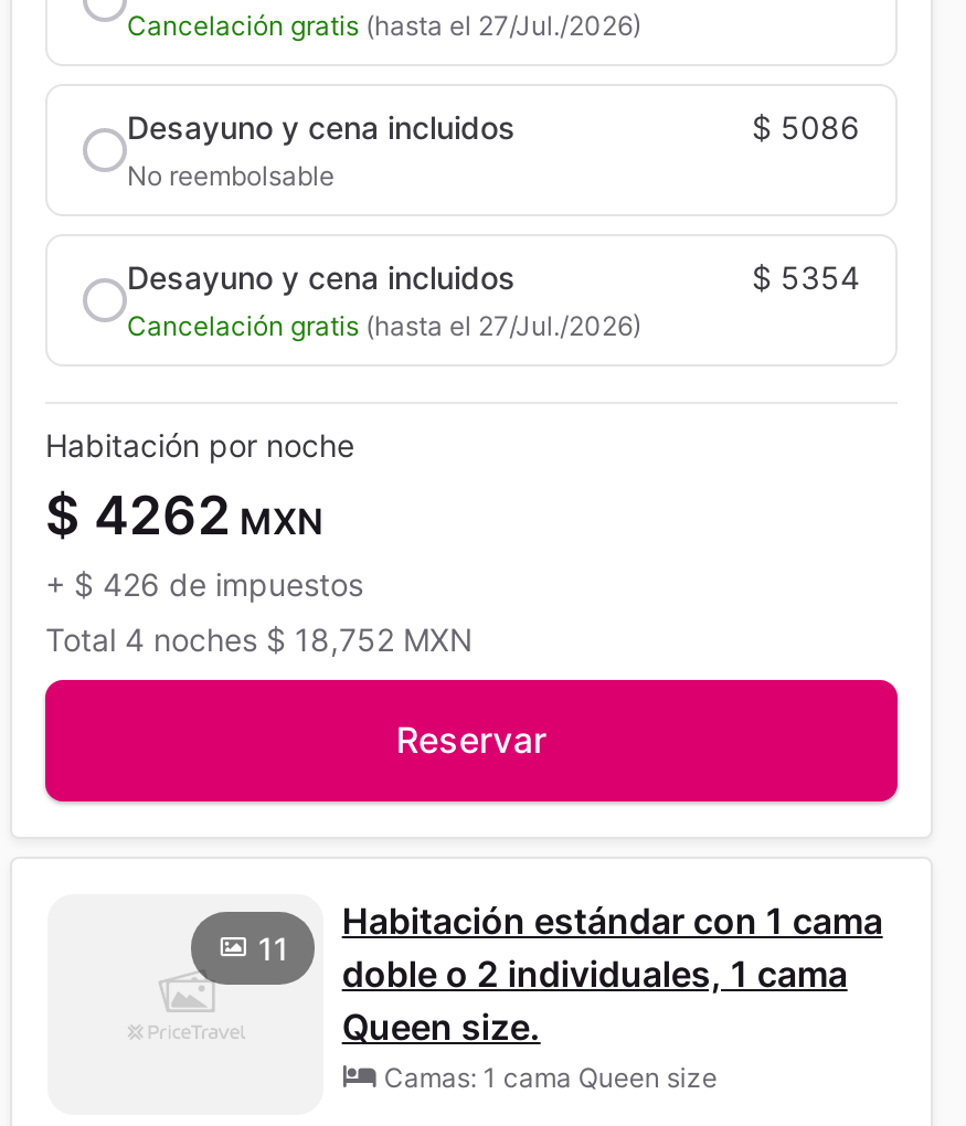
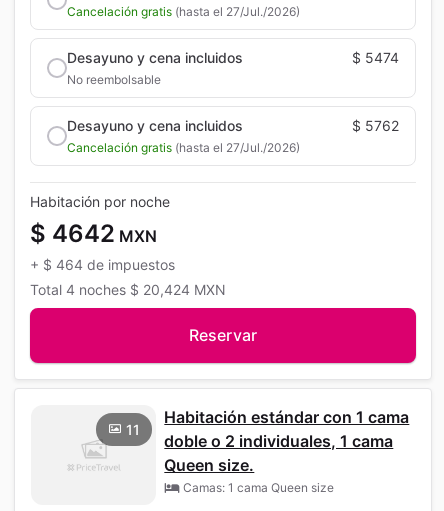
[752,107,860,145] $ 5086 -> [352,49,399,66] $ 5474
[752,257,860,295] $ 5354 -> [352,117,399,134] $ 5762
[45,483,323,547] $ 4262 MXN -> [30,219,157,248] $ 4642 MXN
[45,564,363,602] + $ 426 de impuestos -> [30,256,175,273] + $ 464 de impuestos
[45,620,474,657] Total 4 noches $ 18,752 MXN -> [30,281,226,298] Total 4 noches $ 20,424 MXN

